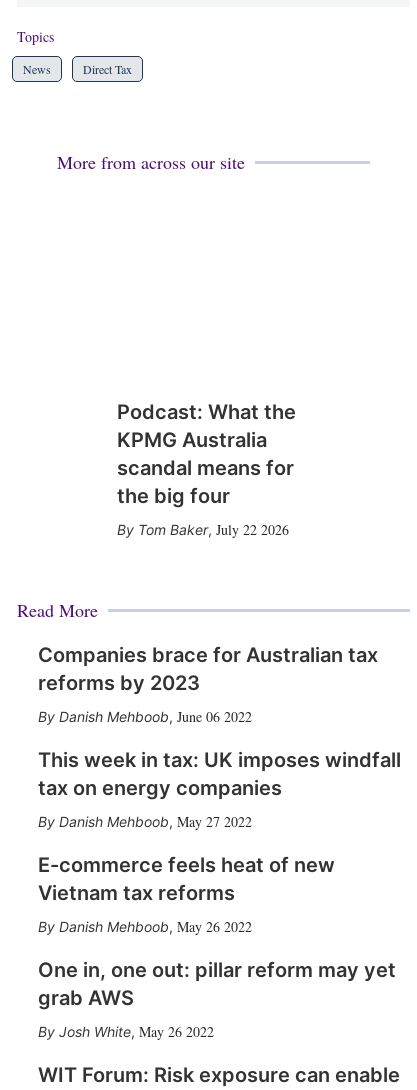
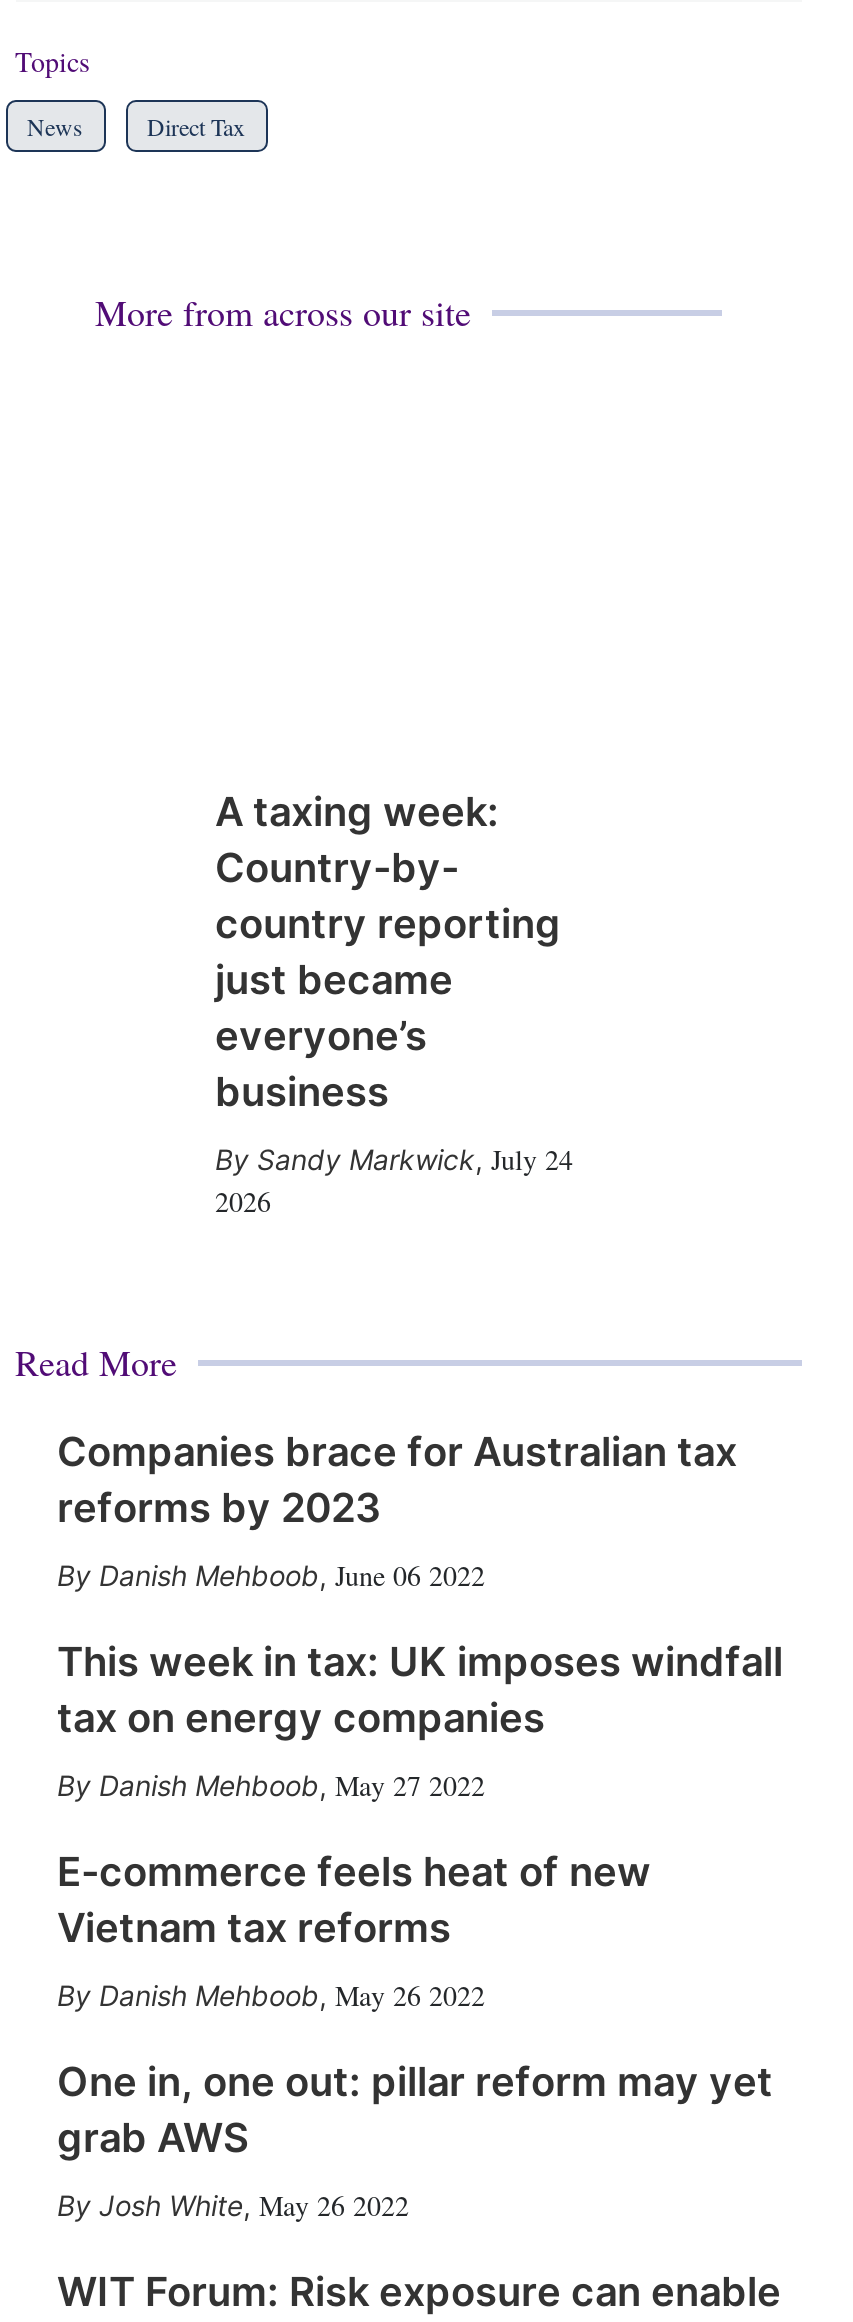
[116,400,295,508] Podcast: What the | KPMG Australia | scandal means for | the big four -> [215,788,561,1116] A taxing week: | Country-by- | country reporting | just became | everyone’s | business
[137,520,288,539] Tom Baker, July 22 2026 -> [215,1140,573,1220] Sandy Markwick, July 24 | 2026

